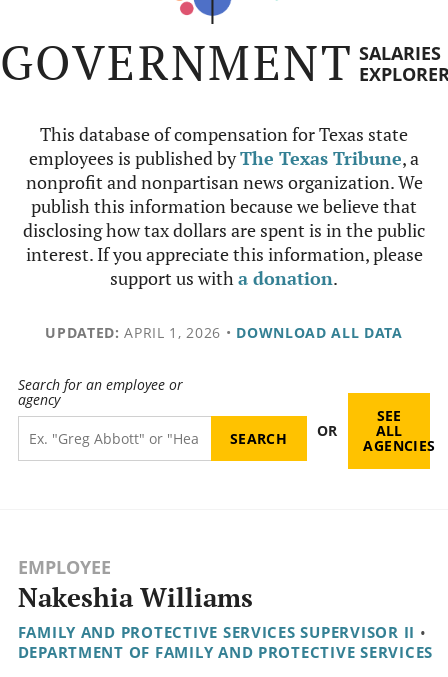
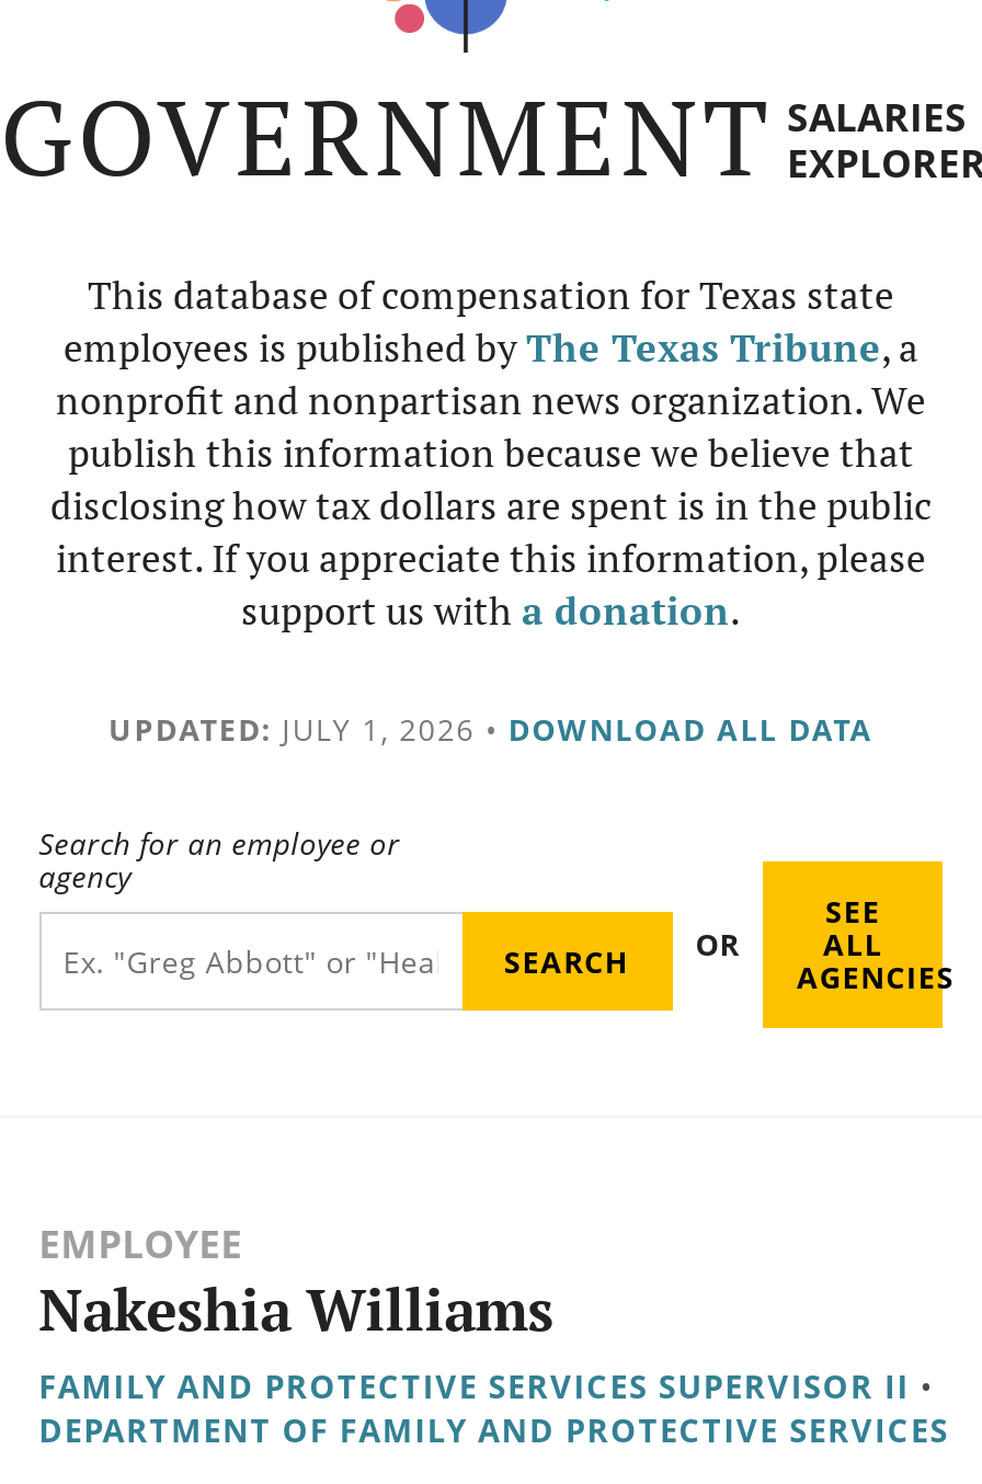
[45,323,403,342] UPDATED: APRIL 1, 2026 • DOWNLOAD ALL DATA -> [109,708,873,750] UPDATED: JULY 1, 2026 • DOWNLOAD ALL DATA

